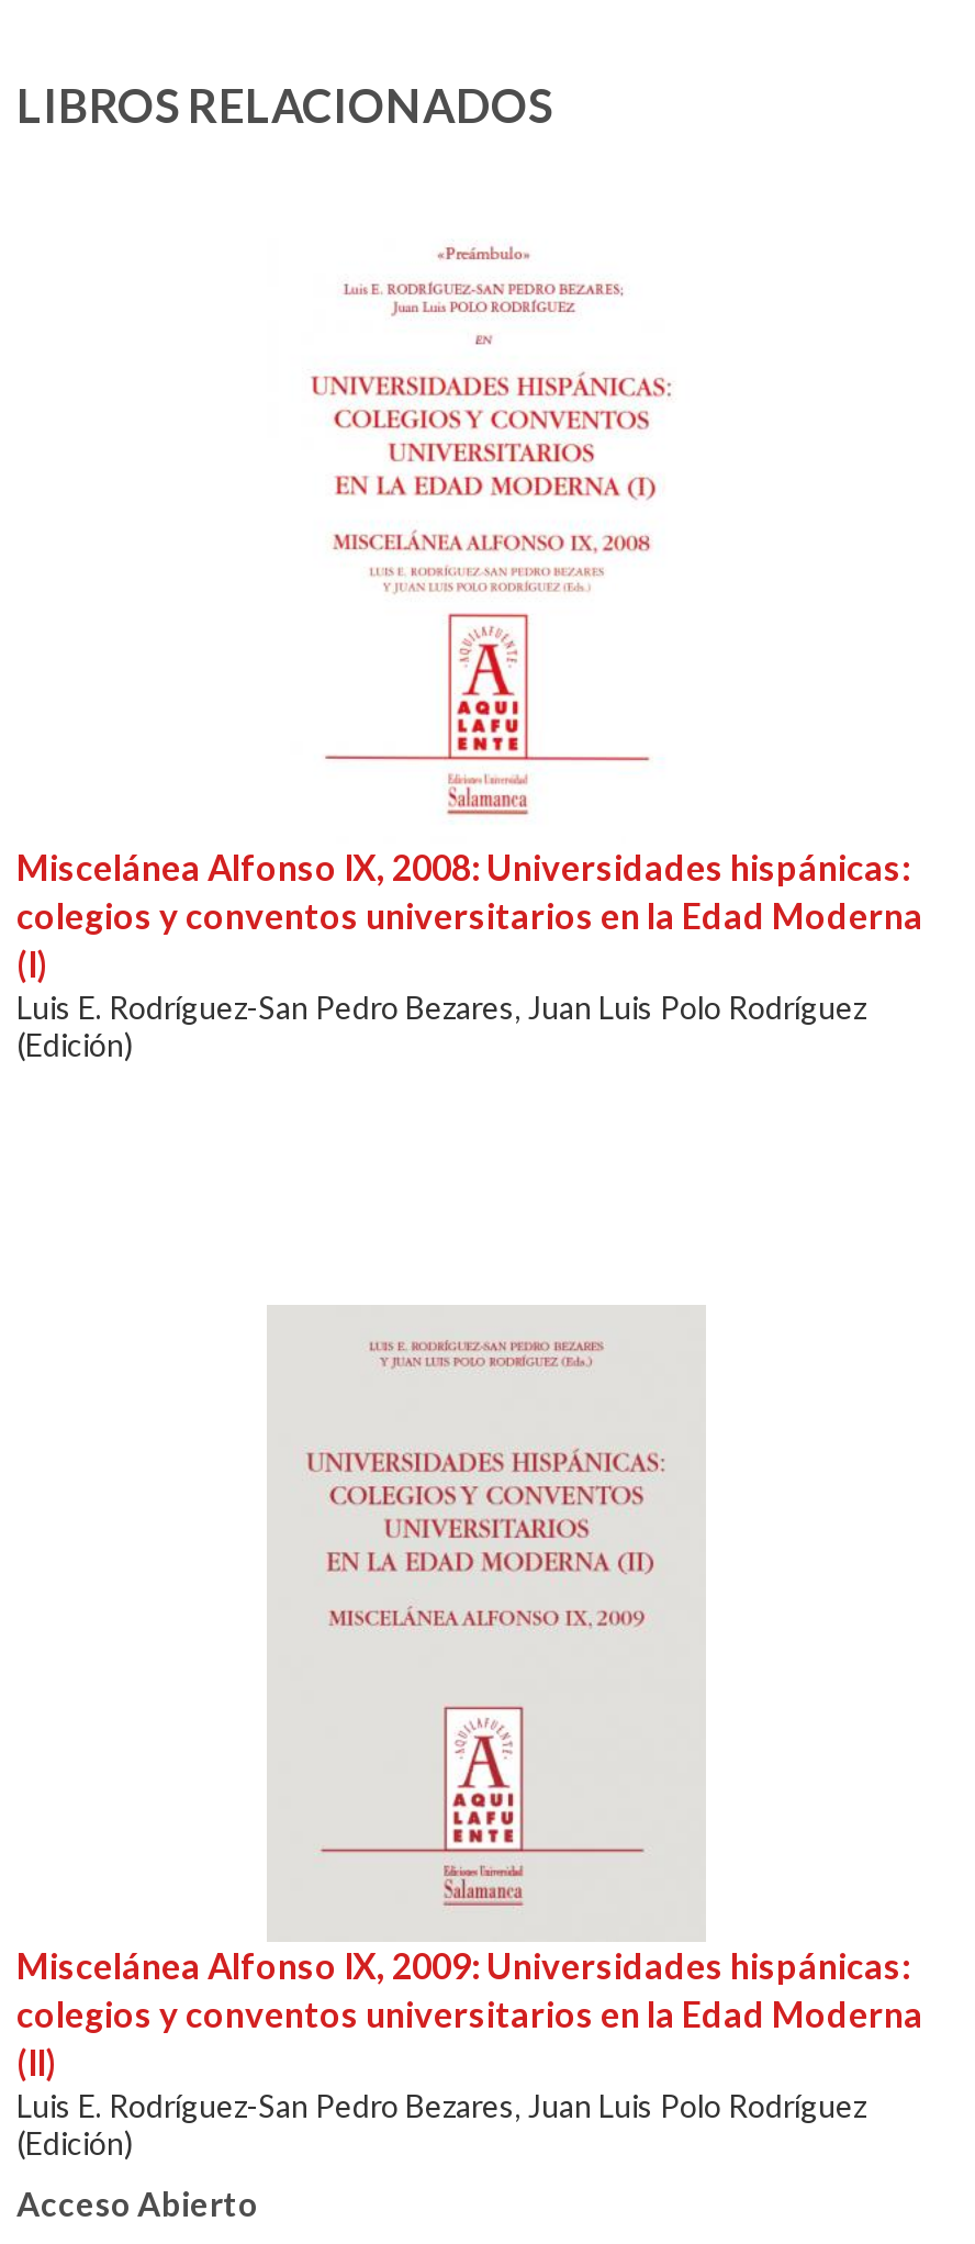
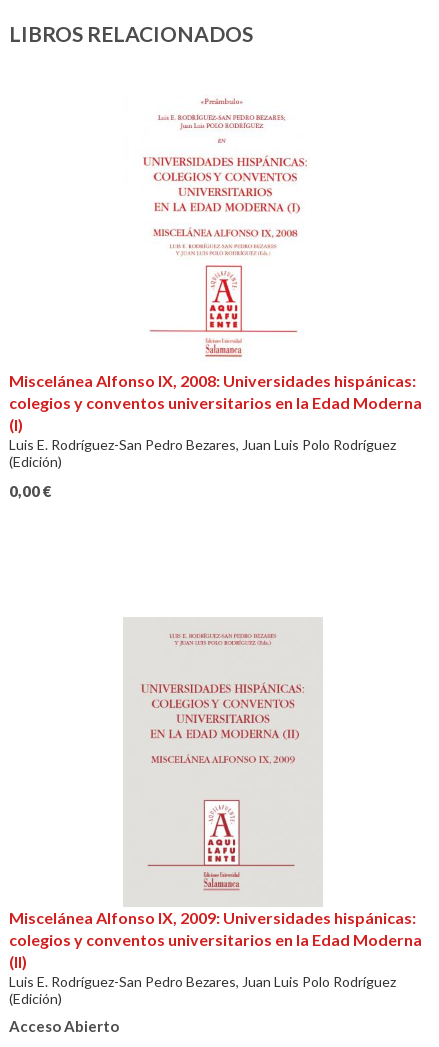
none -> [9,482,52,500] 0,00€

